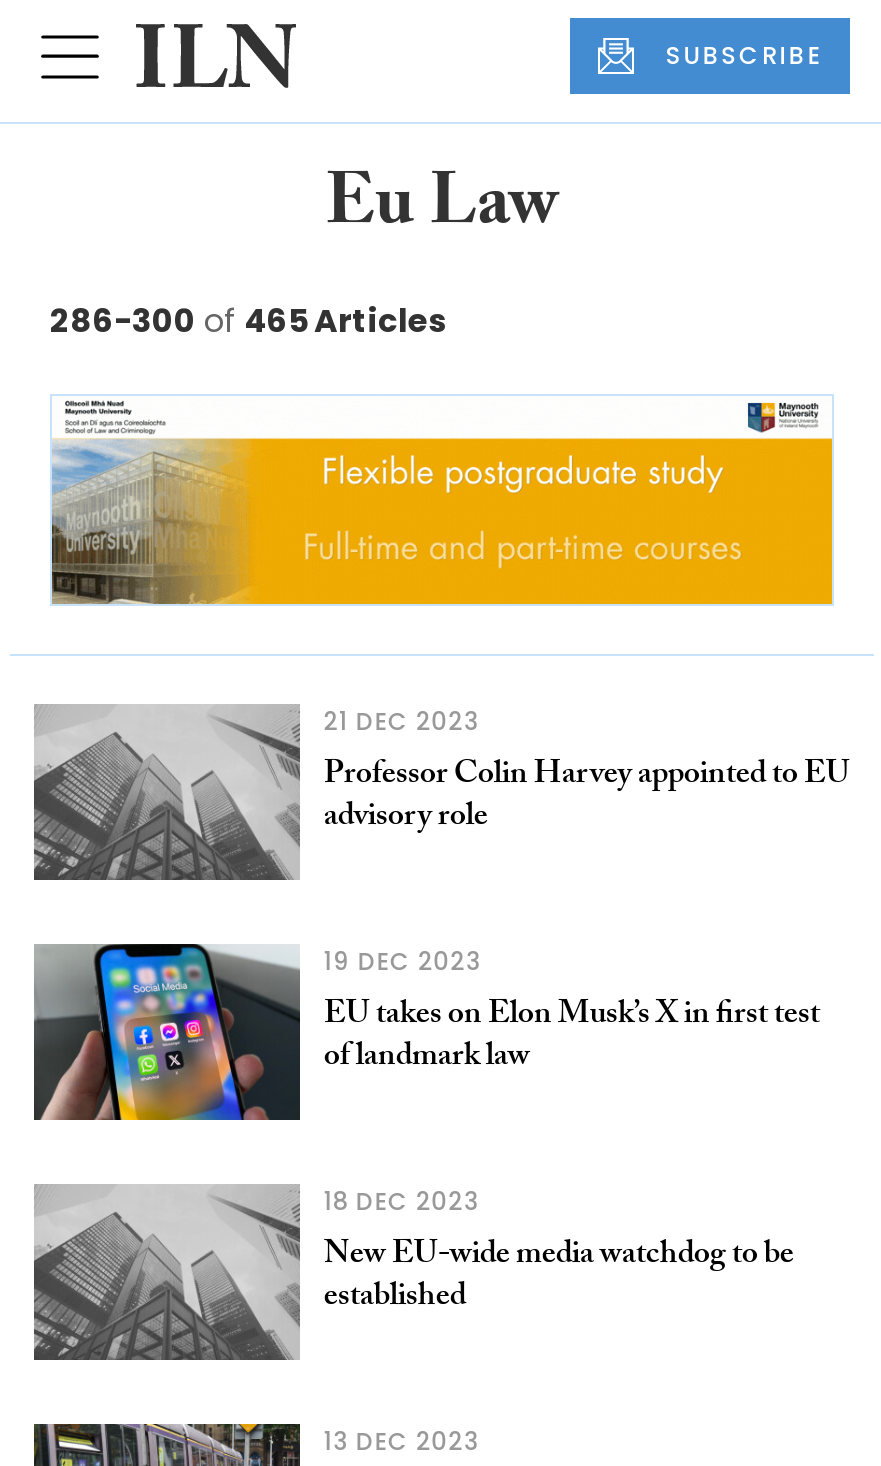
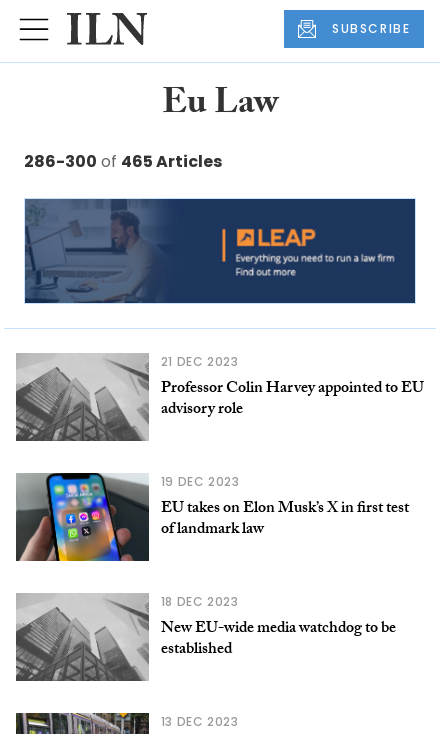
[52,396,834,606] [image] -> [24,198,416,304] [image]

